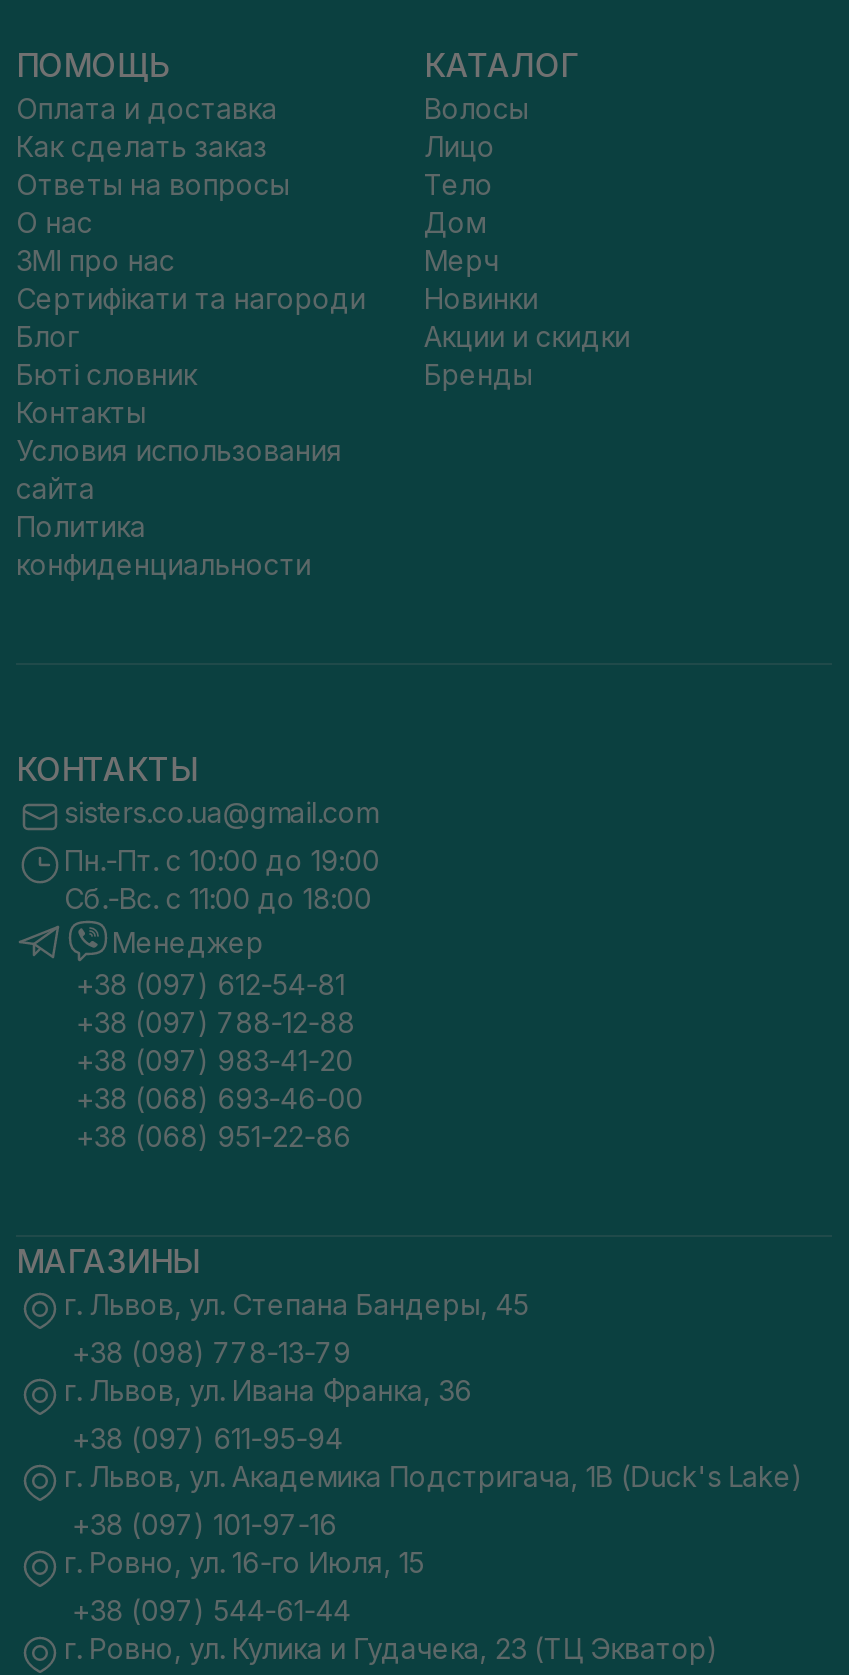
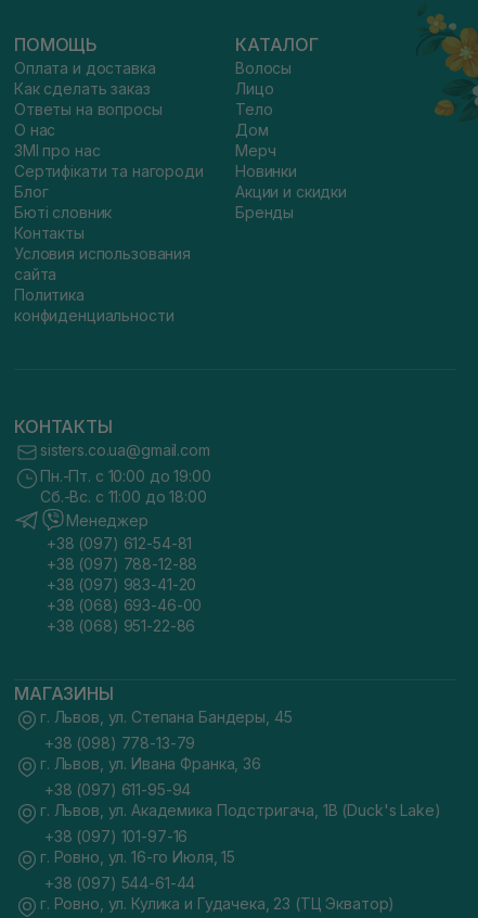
none -> [416,5,475,120] [image]

